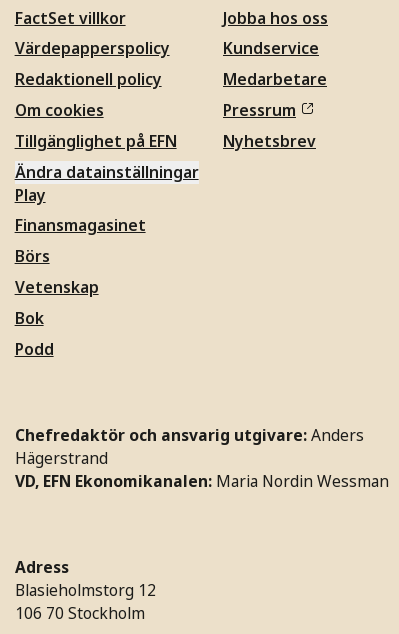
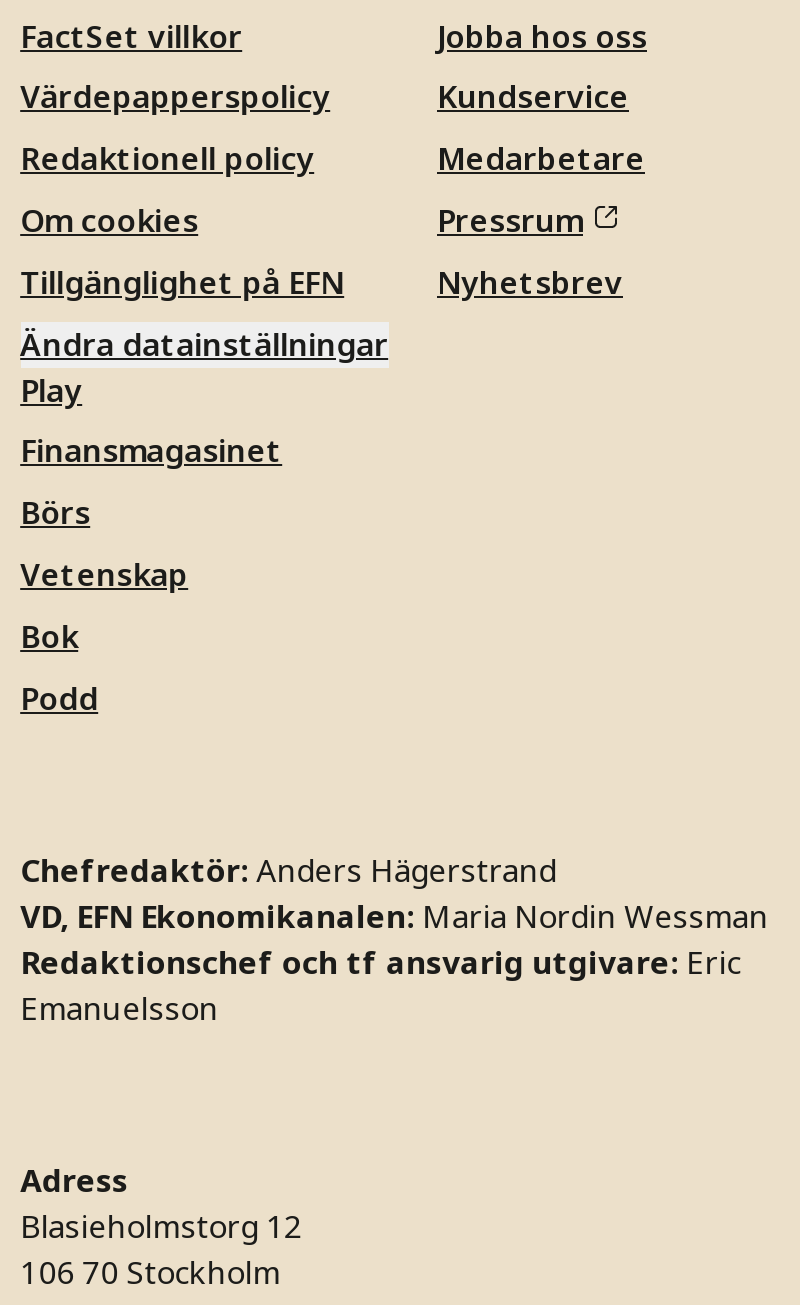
[15,424,364,469] Chefredaktör och ansvarig utgivare: Anders | Hägerstrand -> [20,848,556,892] Chefredaktör: Anders Hägerstrand
moved [15,470,389,492] -> [20,894,768,938]: VD, EFN Ekonomikanalen: Maria Nordin Wessman
none -> [20,940,740,1030] Redaktionschef och tf ansvarig utgivare: Eric | Emanuelsson

